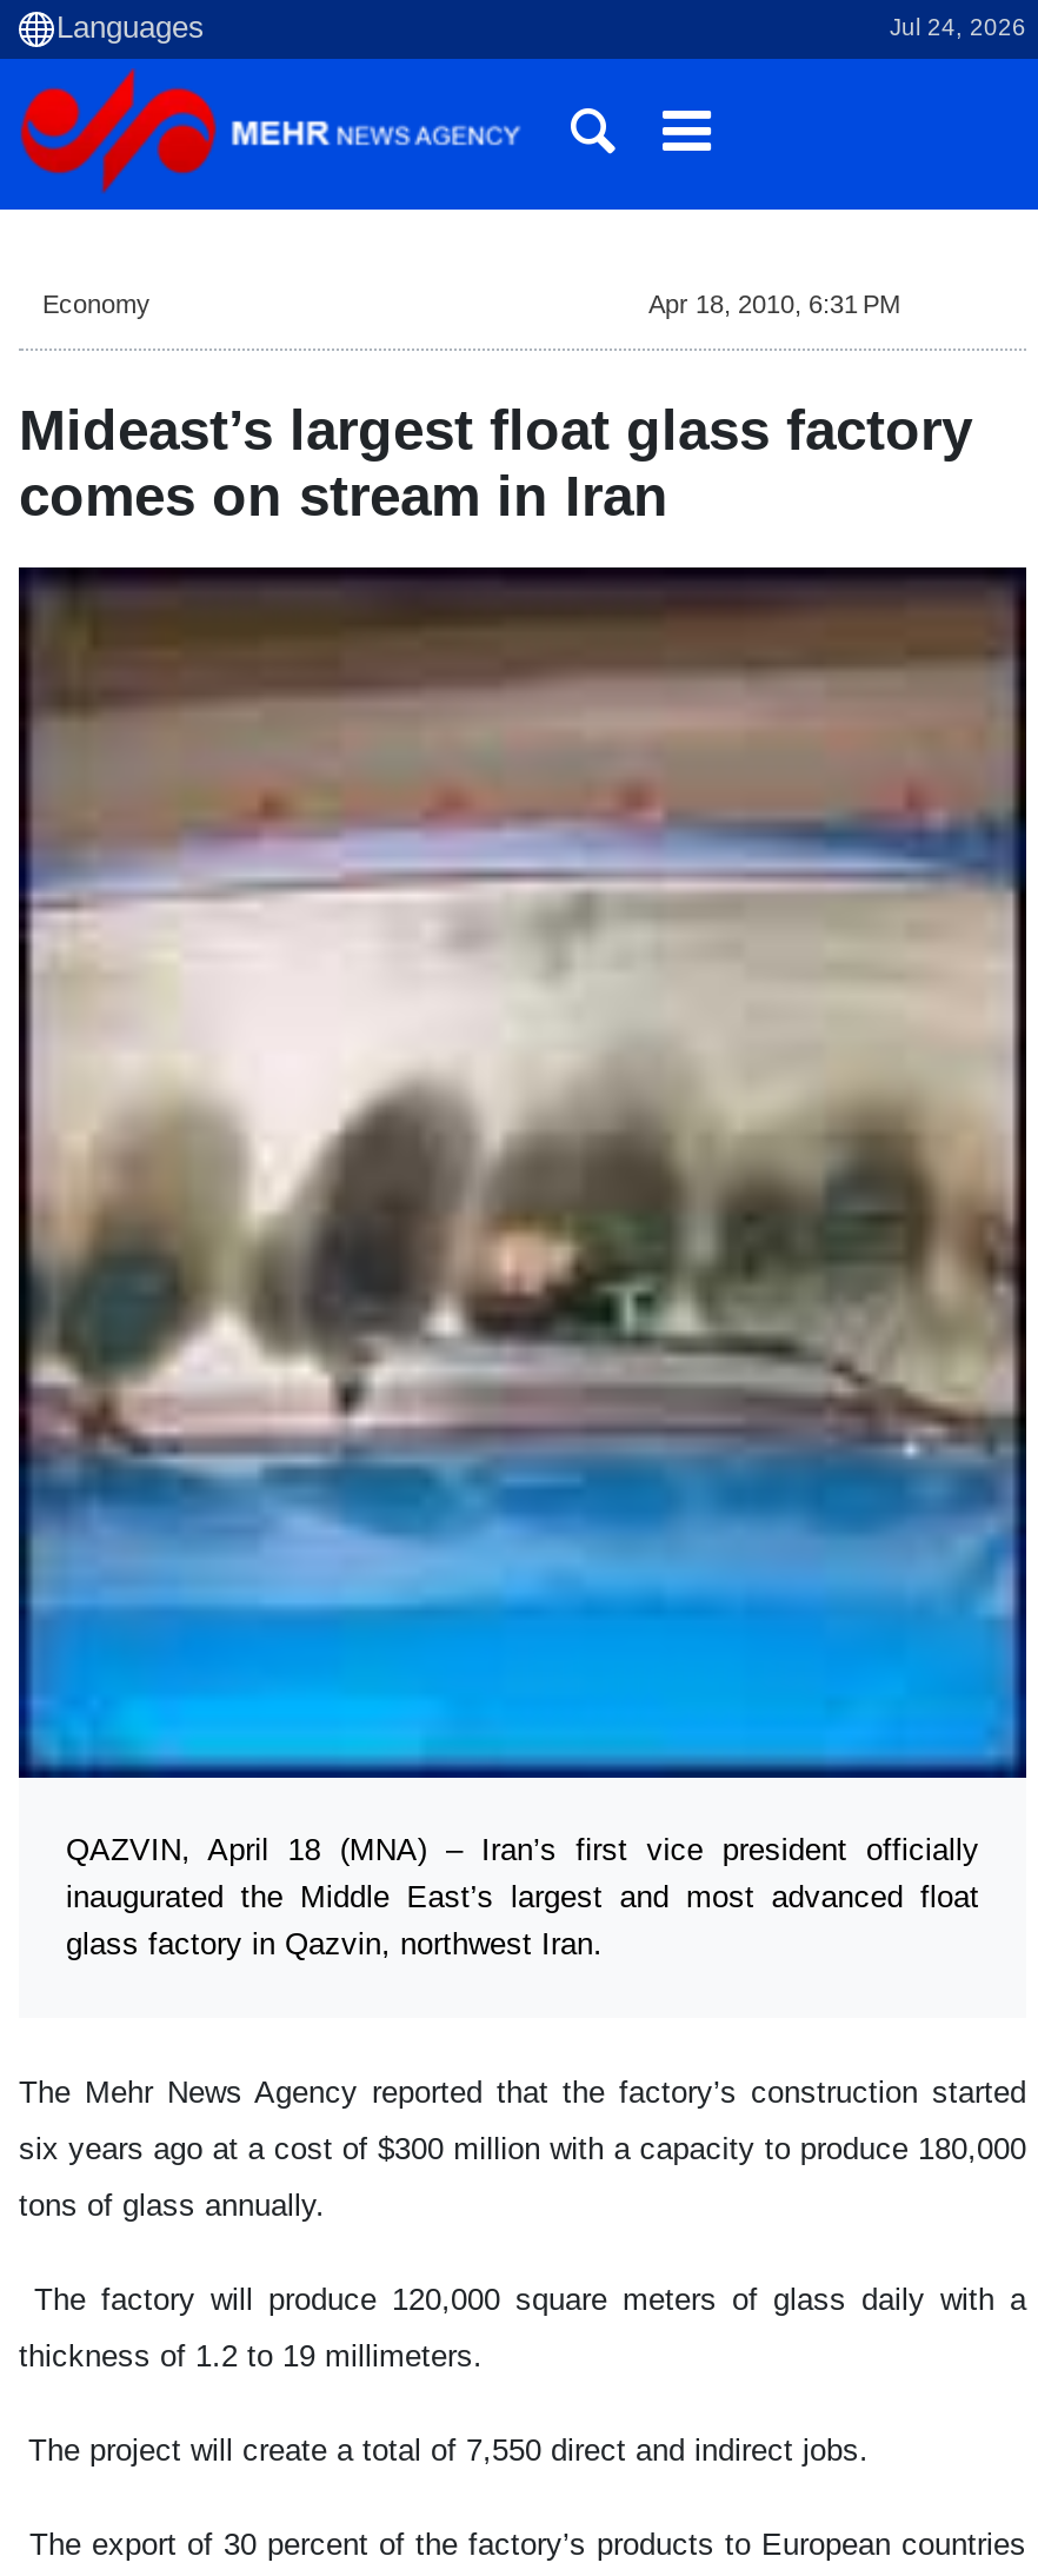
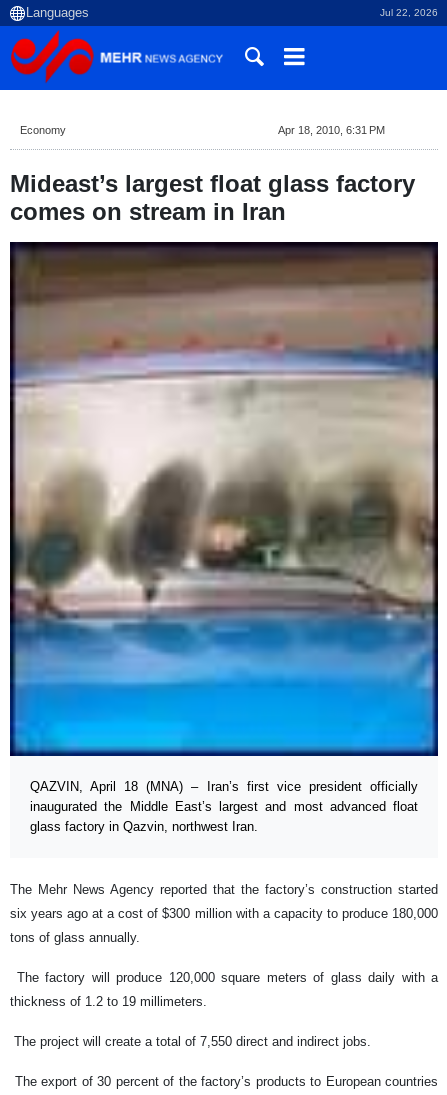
[890,14,1026,40] Jul 24, 2026 -> [380,7,438,18] Jul 22, 2026

